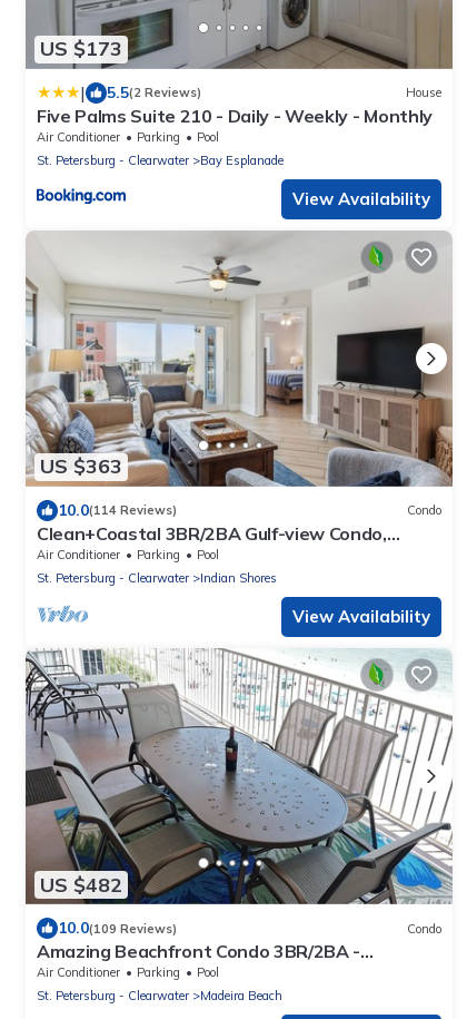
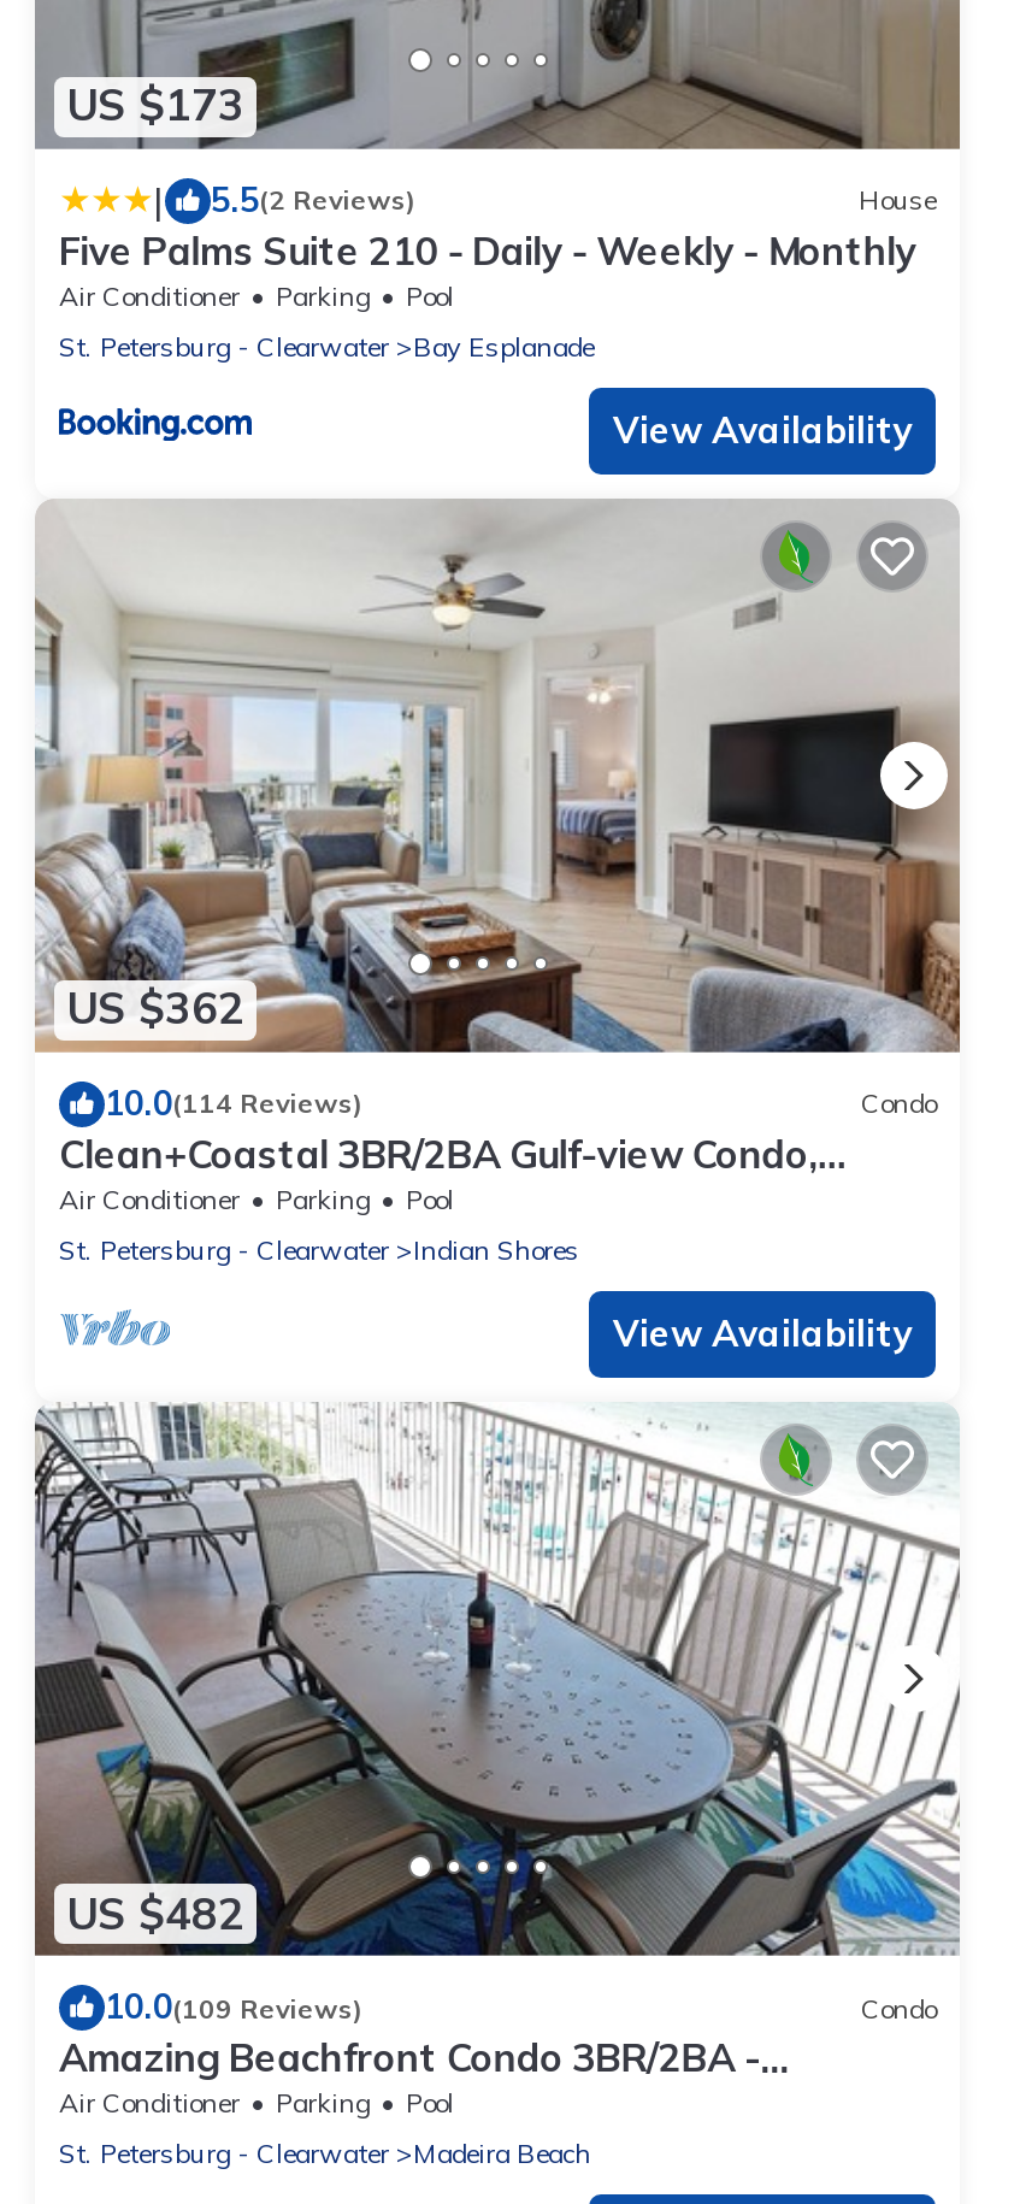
[40,454,122,479] US $363 -> [66,981,244,1037] US $362

